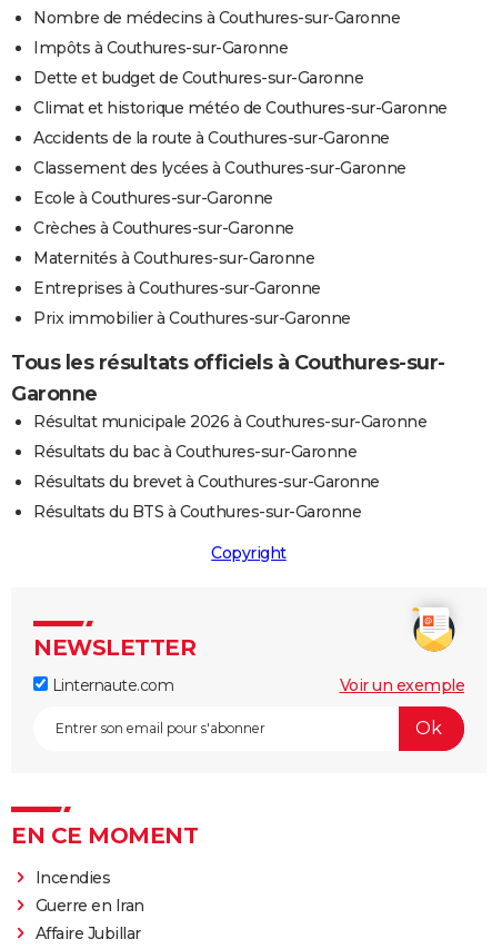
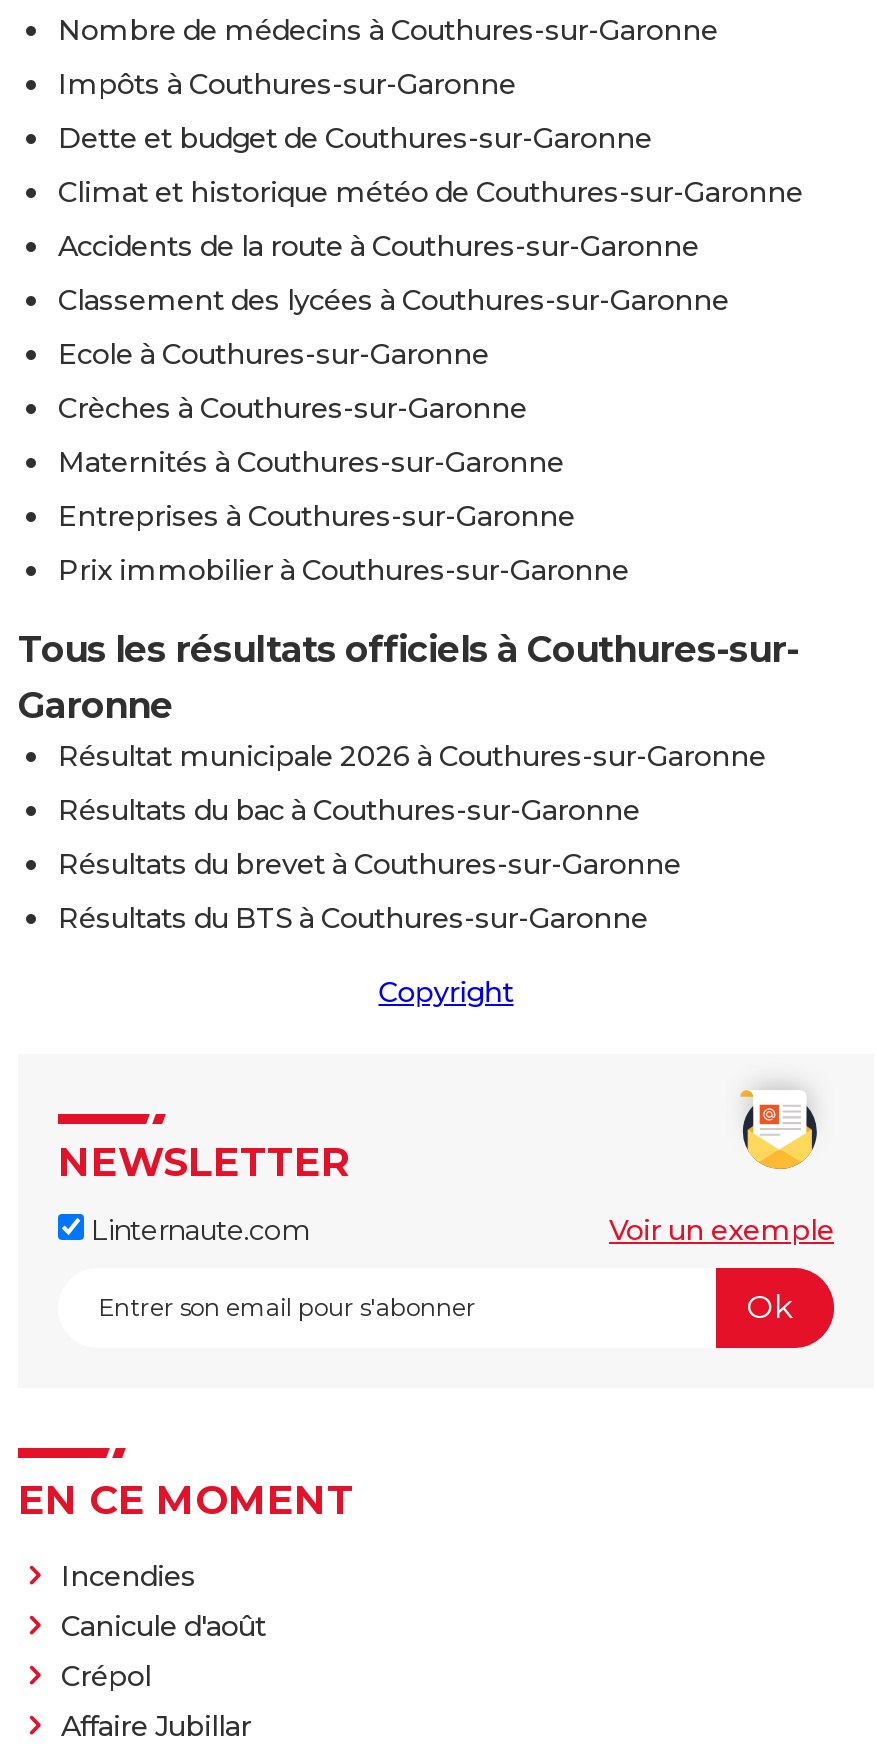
[35,895,144,915] Guerre en Iran -> [61,1608,266,1694] Canicule d'août | Crépol

